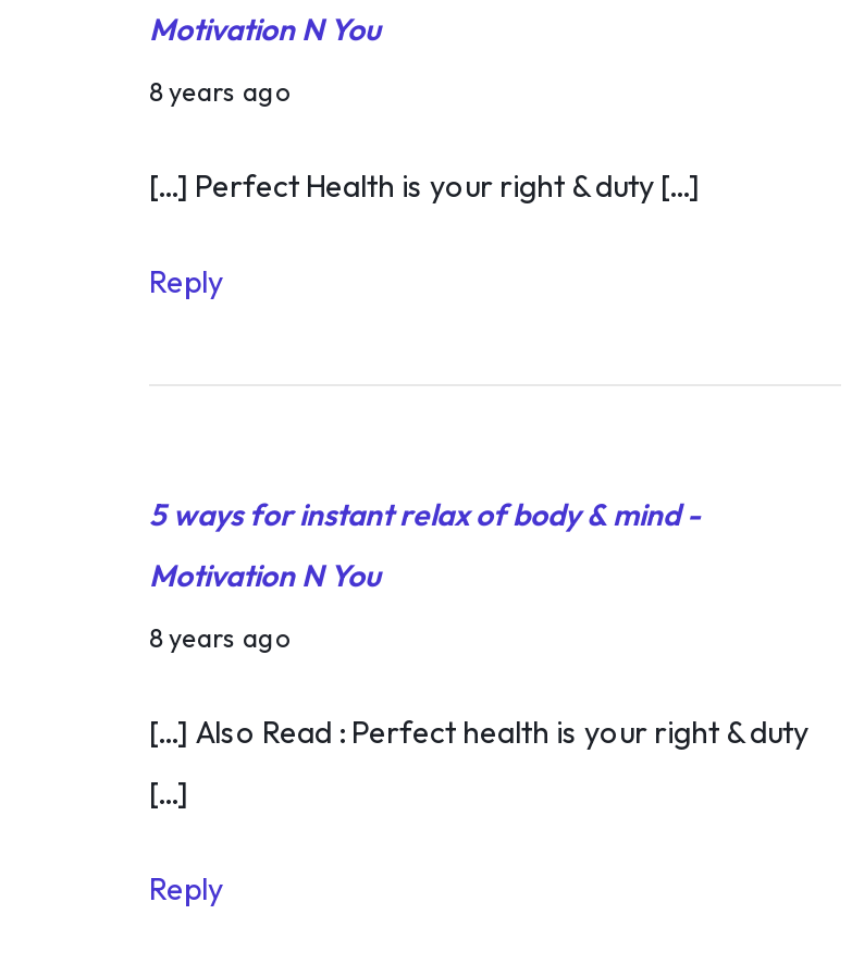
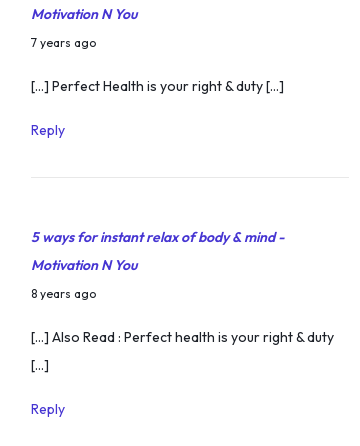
[149,71,301,108] 8 years ago J -> [31,33,101,50] 7 years ago J

